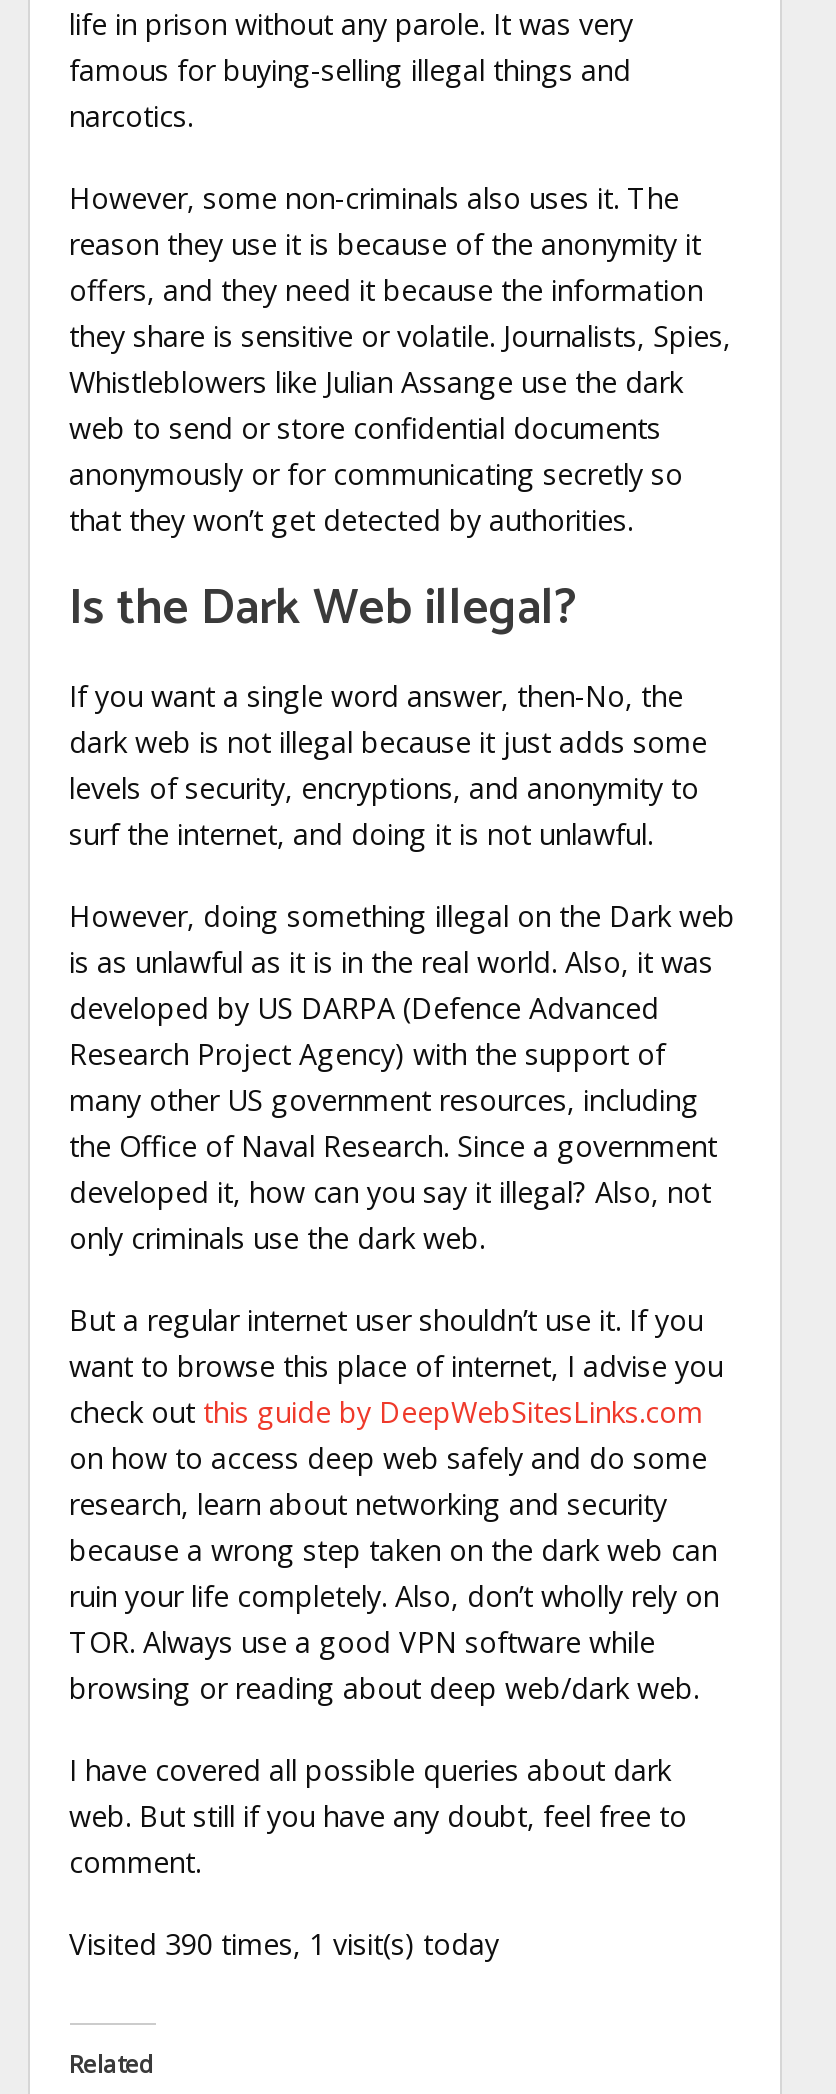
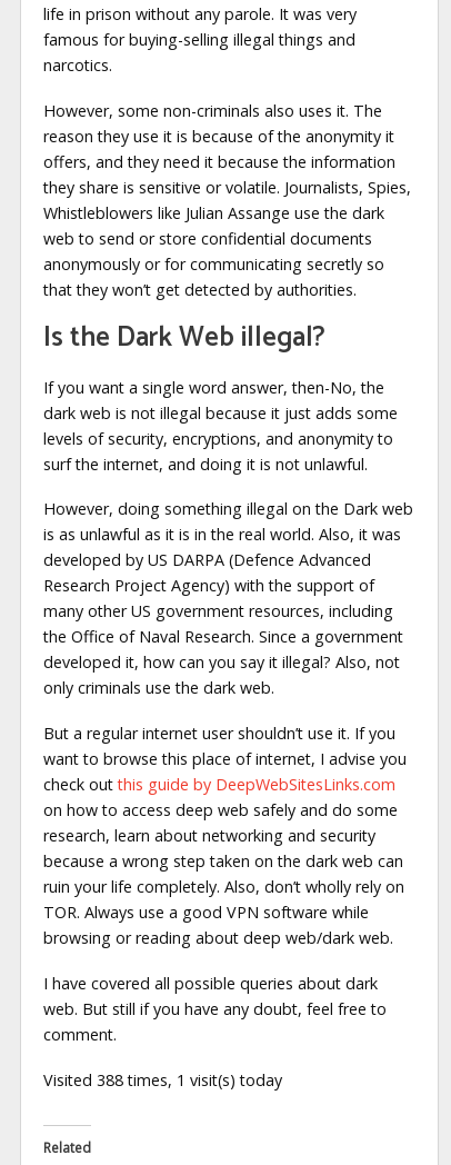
[69,1924,499,1962] Visited 390 times, 1 visit(s) today -> [43,1070,282,1091] Visited 388 times, 1 visit(s) today

